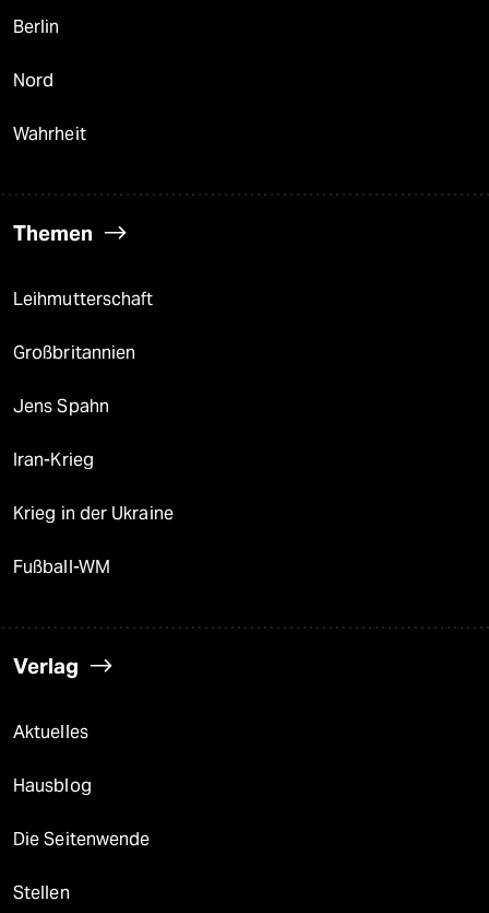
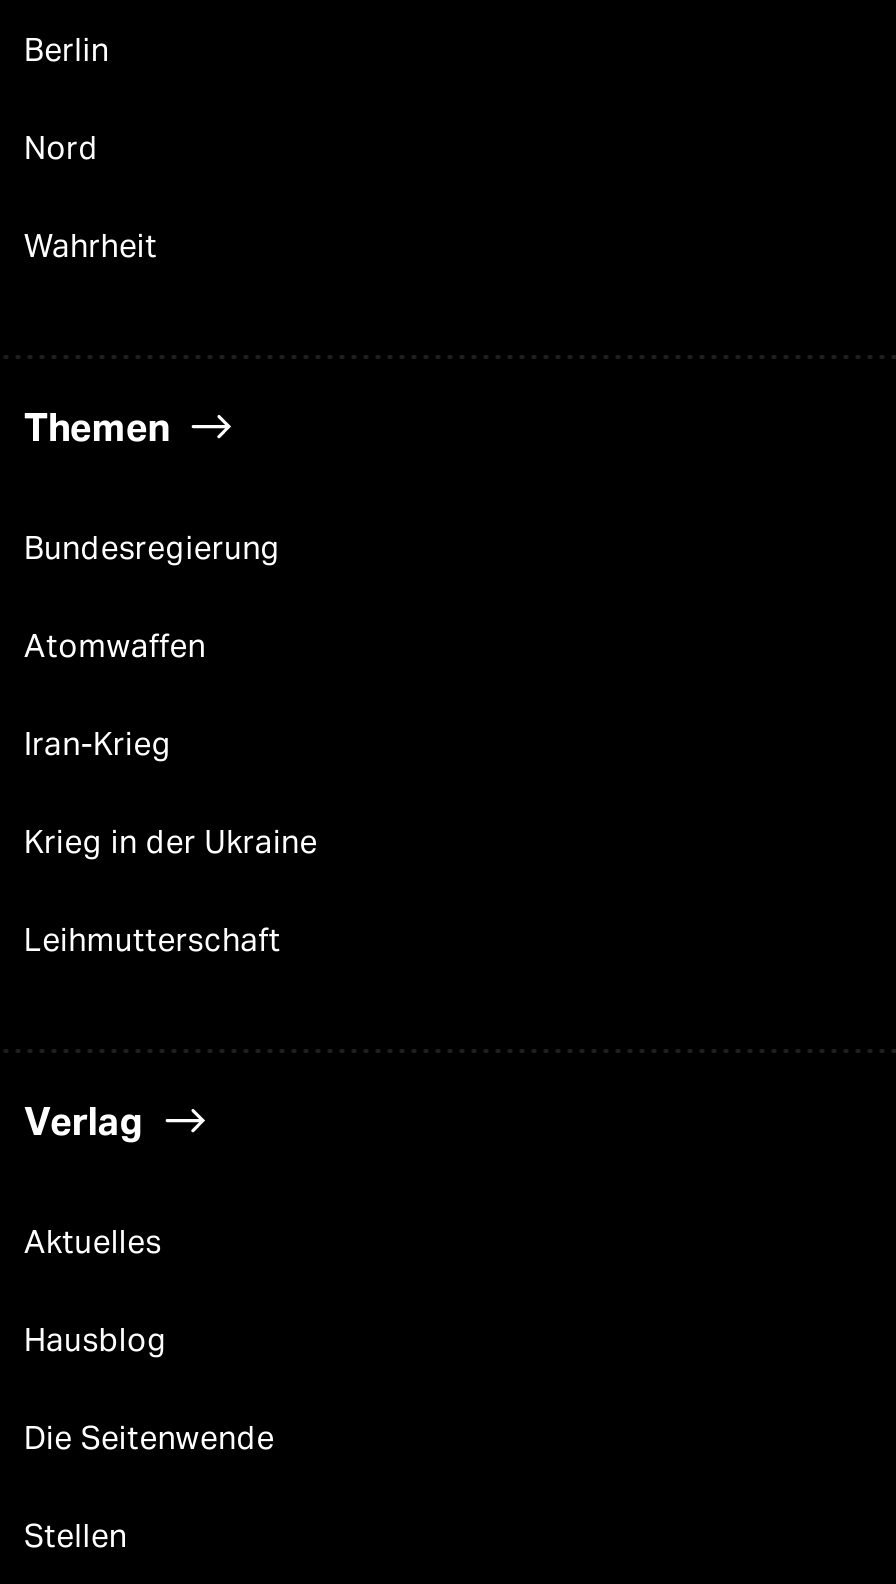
moved [13,289,153,309] -> [24,921,281,959]: Leihmutterschaft
[13,342,136,417] Großbritannien | Jens Spahn -> [24,529,281,665] Bundesregierung | Atomwaffen
[13,557,110,577] Fußball-WM -> none

